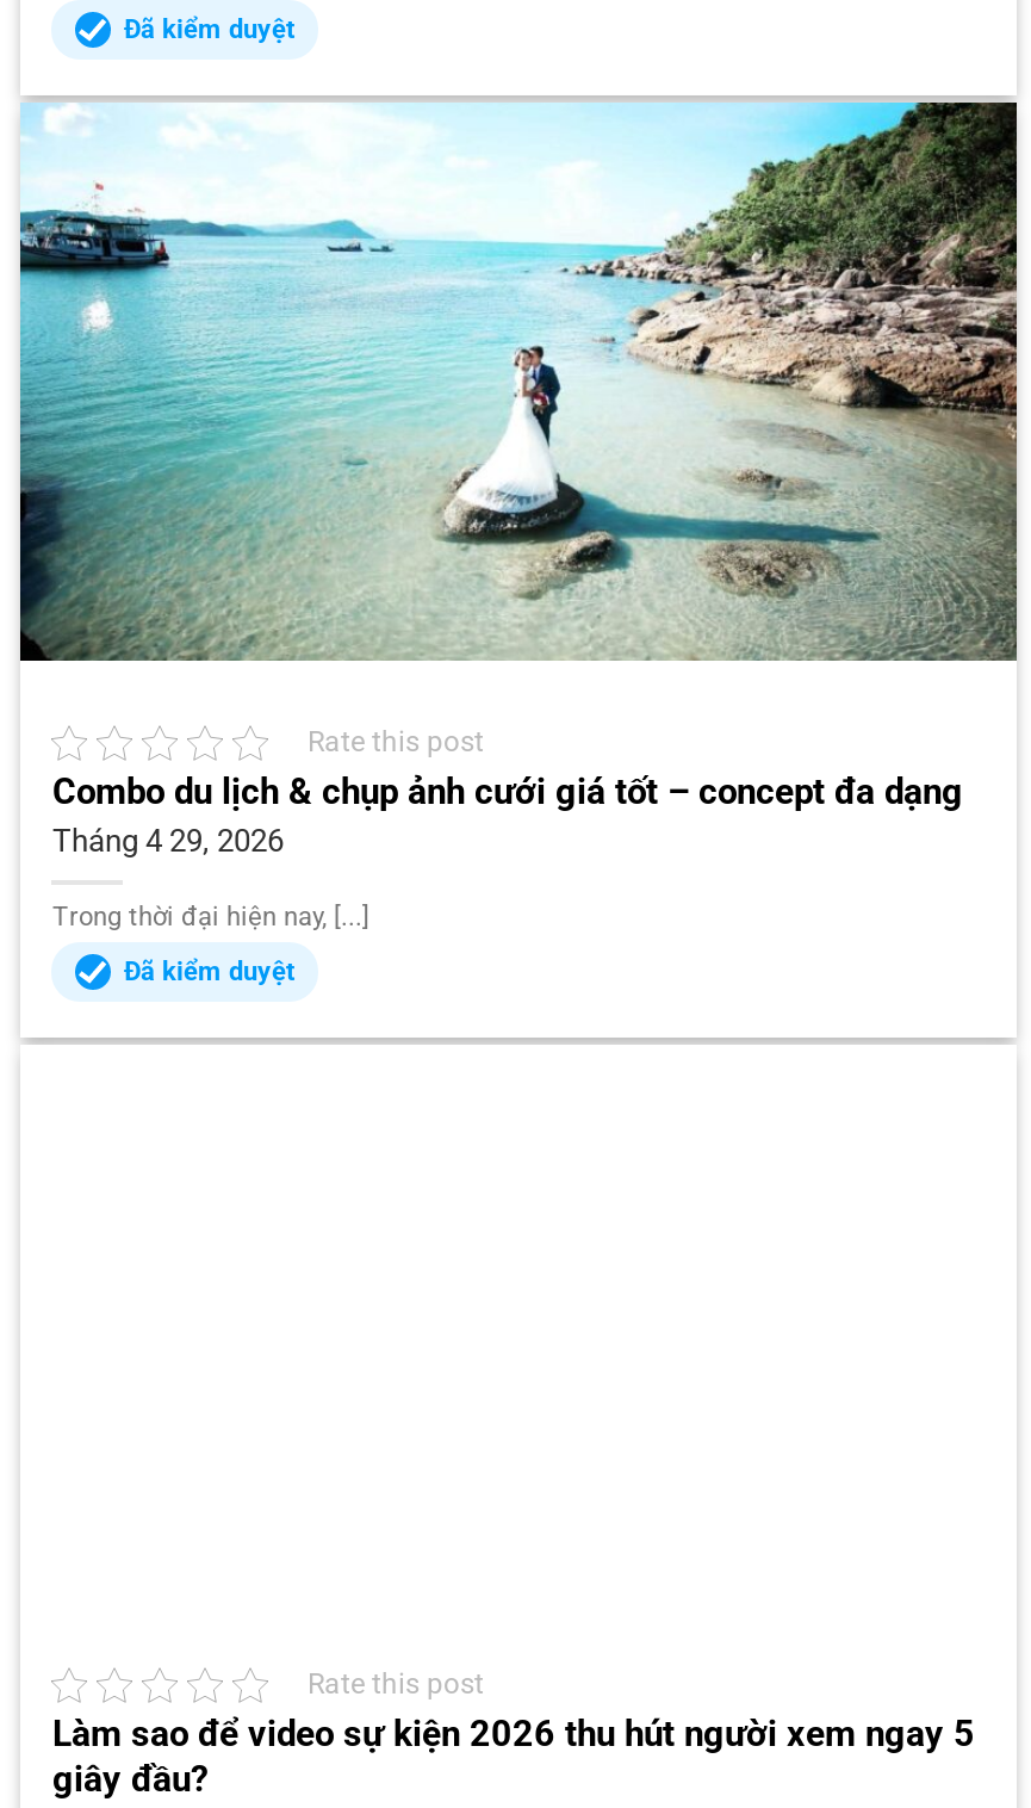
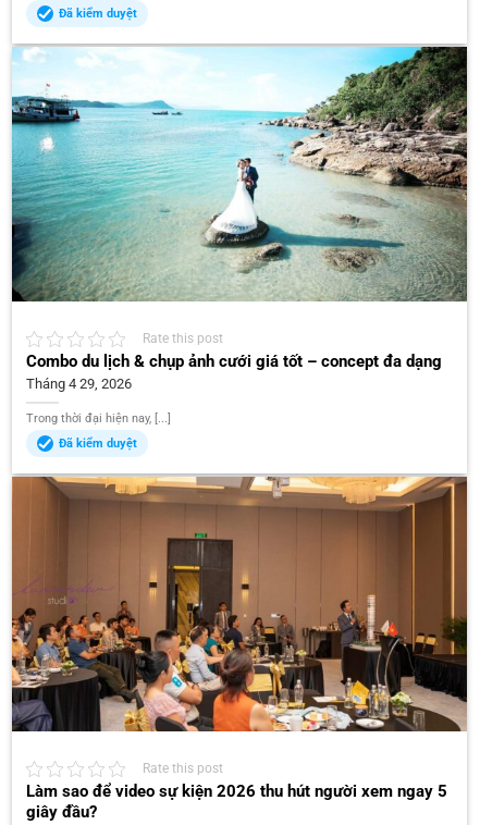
none -> [11,476,468,732] [image]

